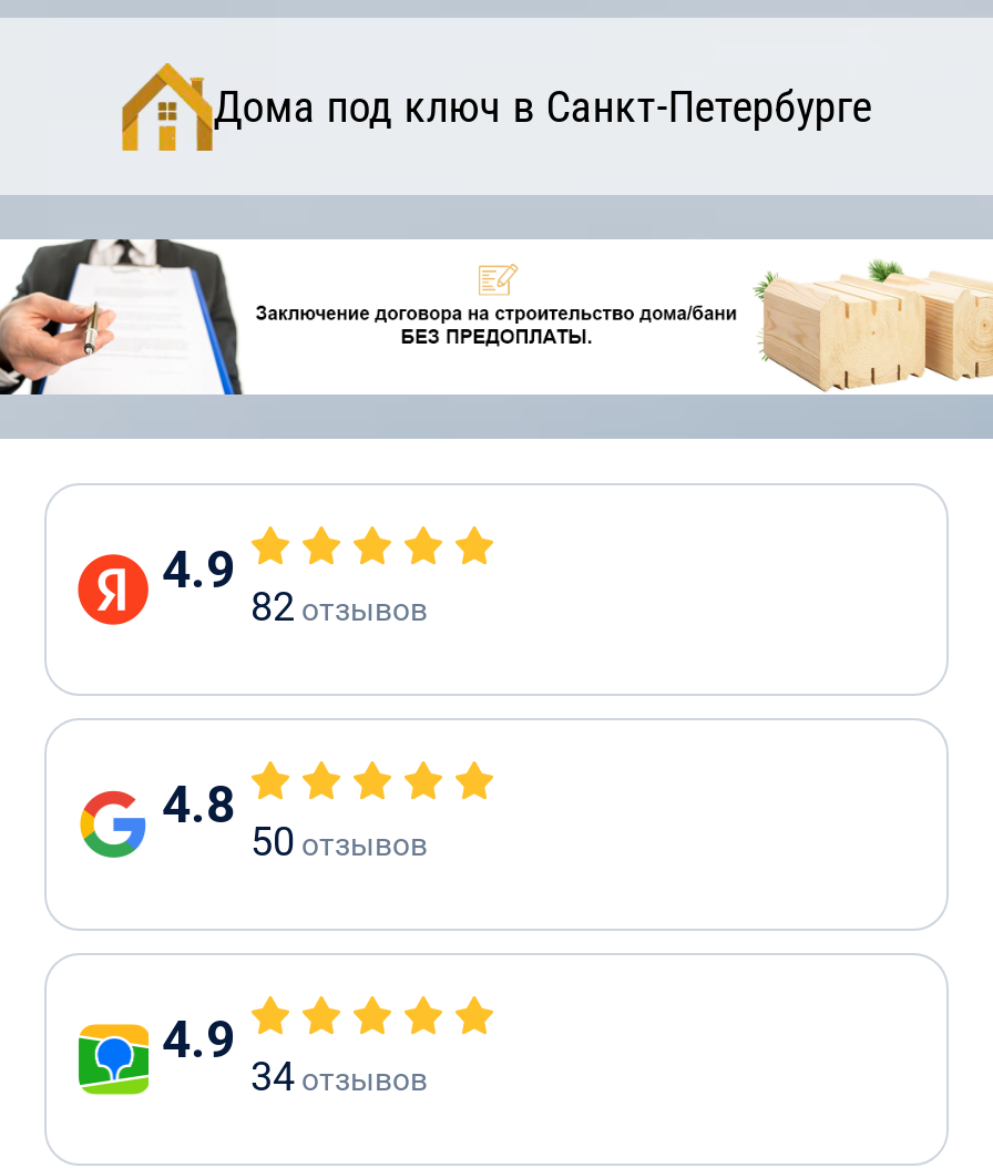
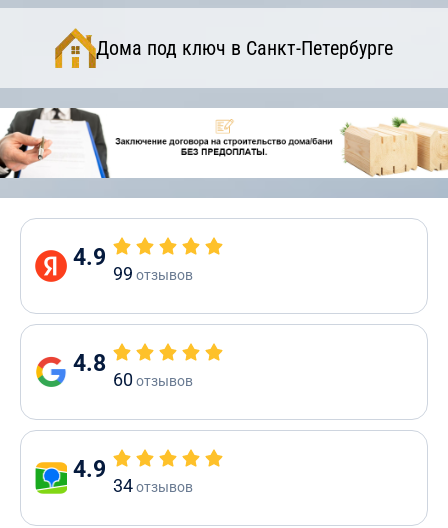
[250,583,428,629] 82 отзывов -> [113,263,193,284] 99 отзывов
[250,818,428,864] 50 отзывов -> [113,369,193,390] 60 отзывов

